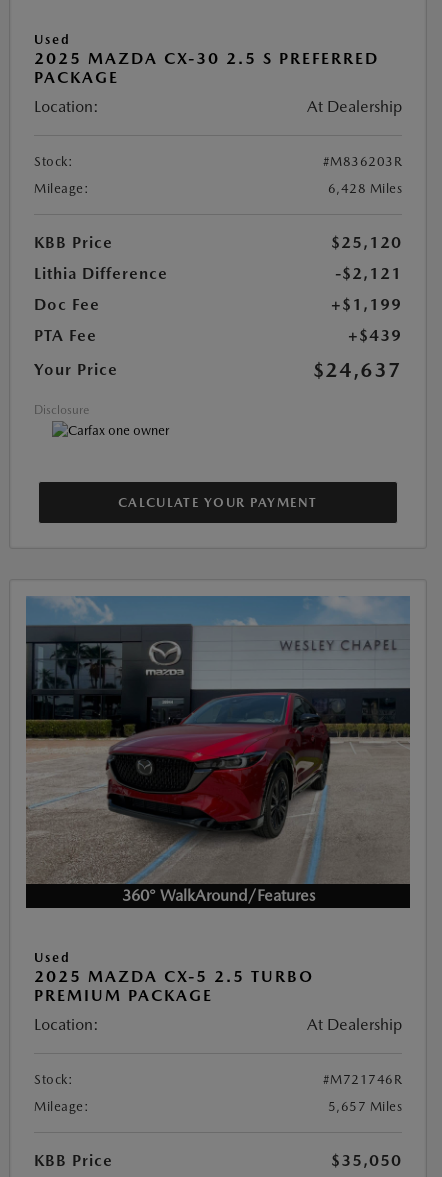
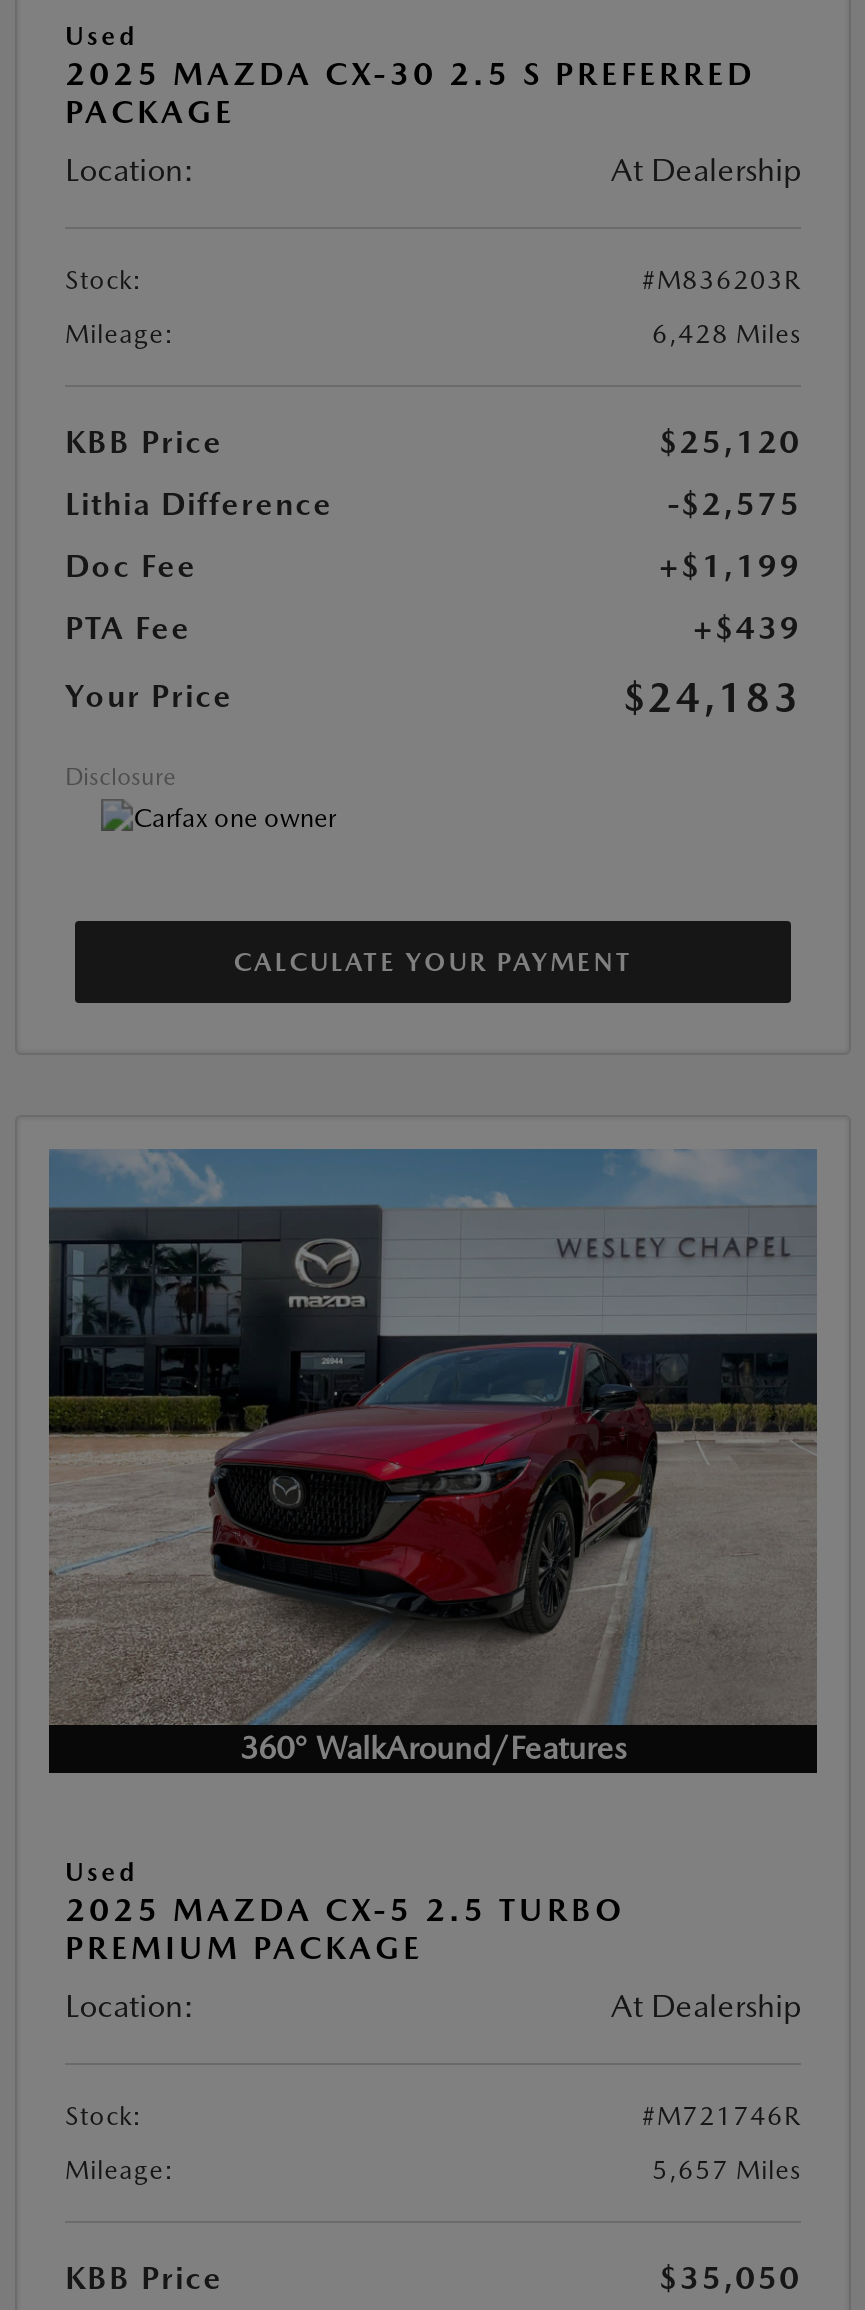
[335,264,402,283] -$2,121 -> [667,486,801,524] -$2,575
[313,358,402,382] $24,637 -> [623,674,801,722] $24,183

